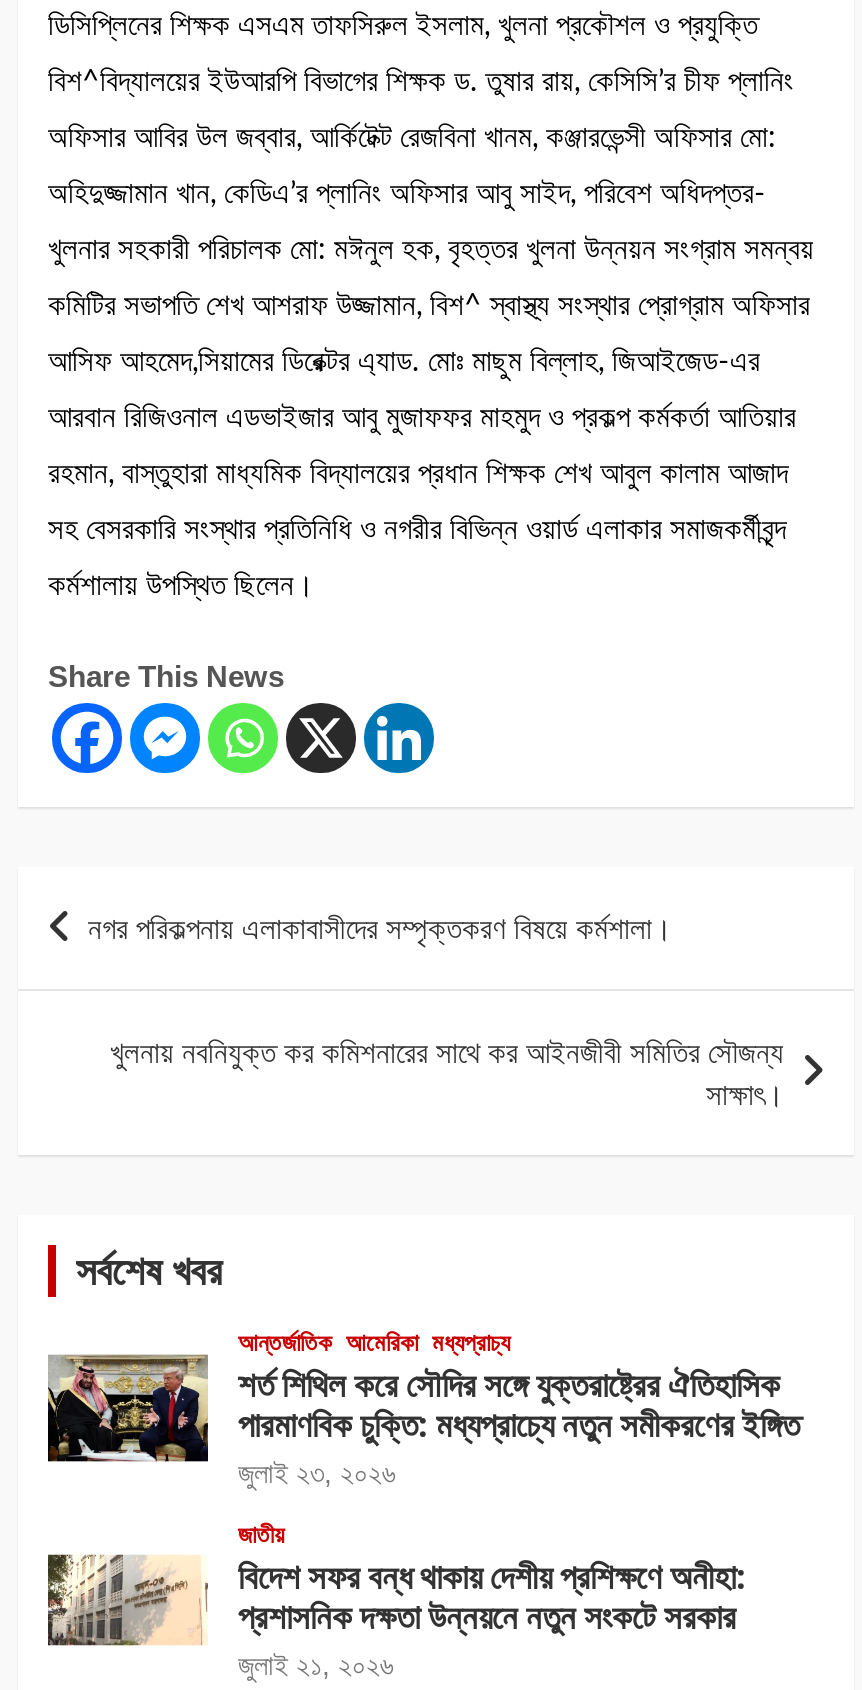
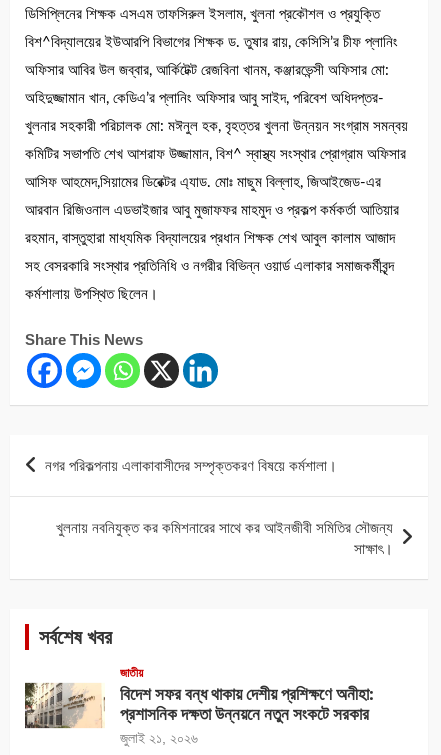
[46,1330,800,1490] [image] | আন্তর্জাতিক আমেরিকা মধ্যপ্রাচ্য | শর্ত শিথিল করে সৌদির সঙ্গে যুক্তরাষ্ট্রের ঐতিহাসিক | পারমাণবিক চুক্তি: মধ্যপ্রাচ্যে নতুন সমীকরণের ইঙ্গিত | জুলাই ২৩, ২০২৬ -> none

